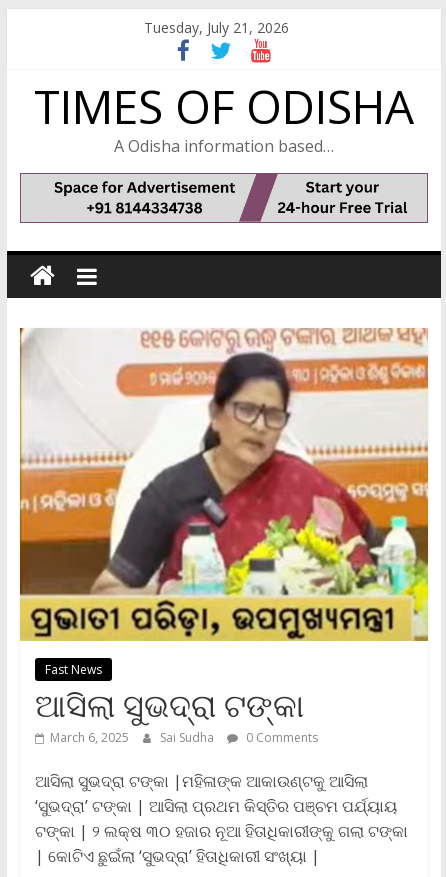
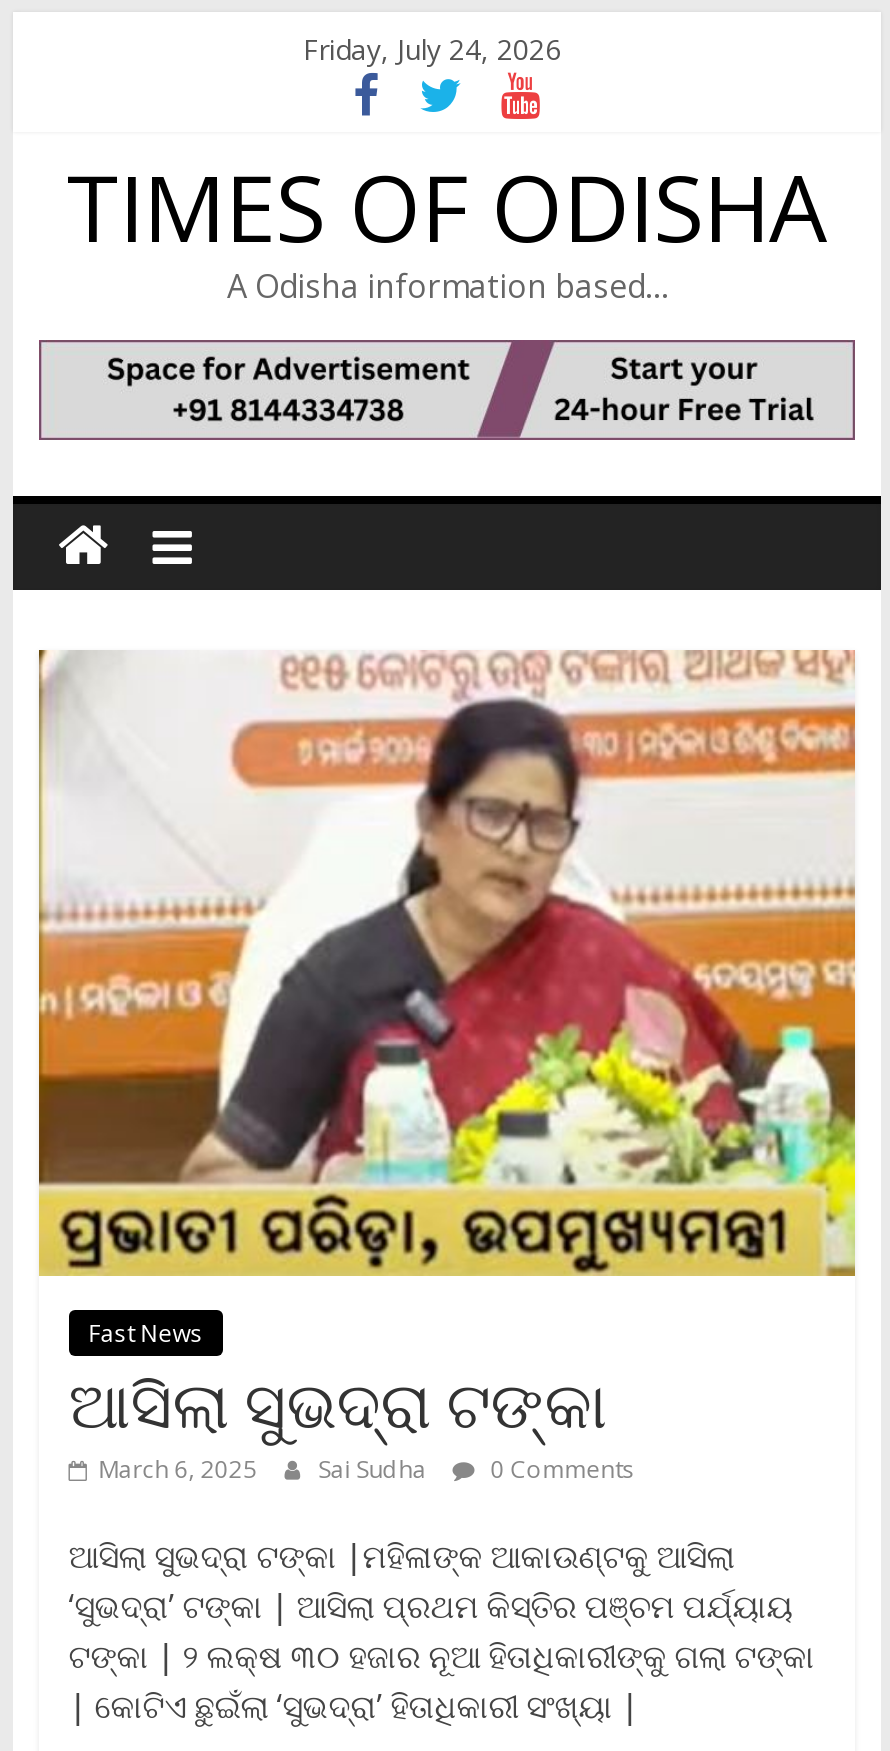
[144,18,289,37] Tuesday, July 21, 2026 -> [303,30,561,68] Friday, July 24, 2026

